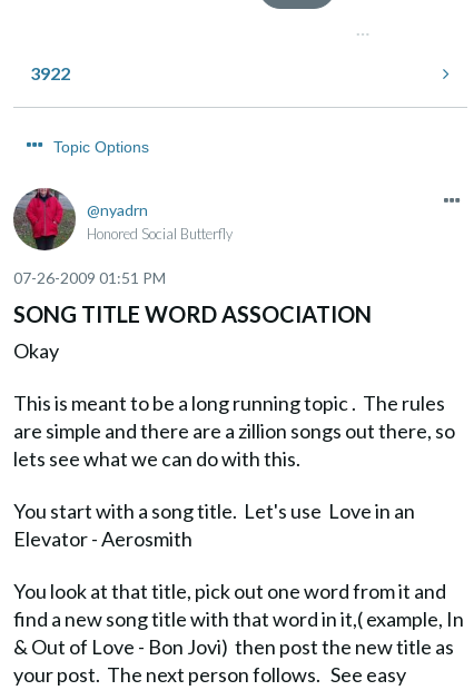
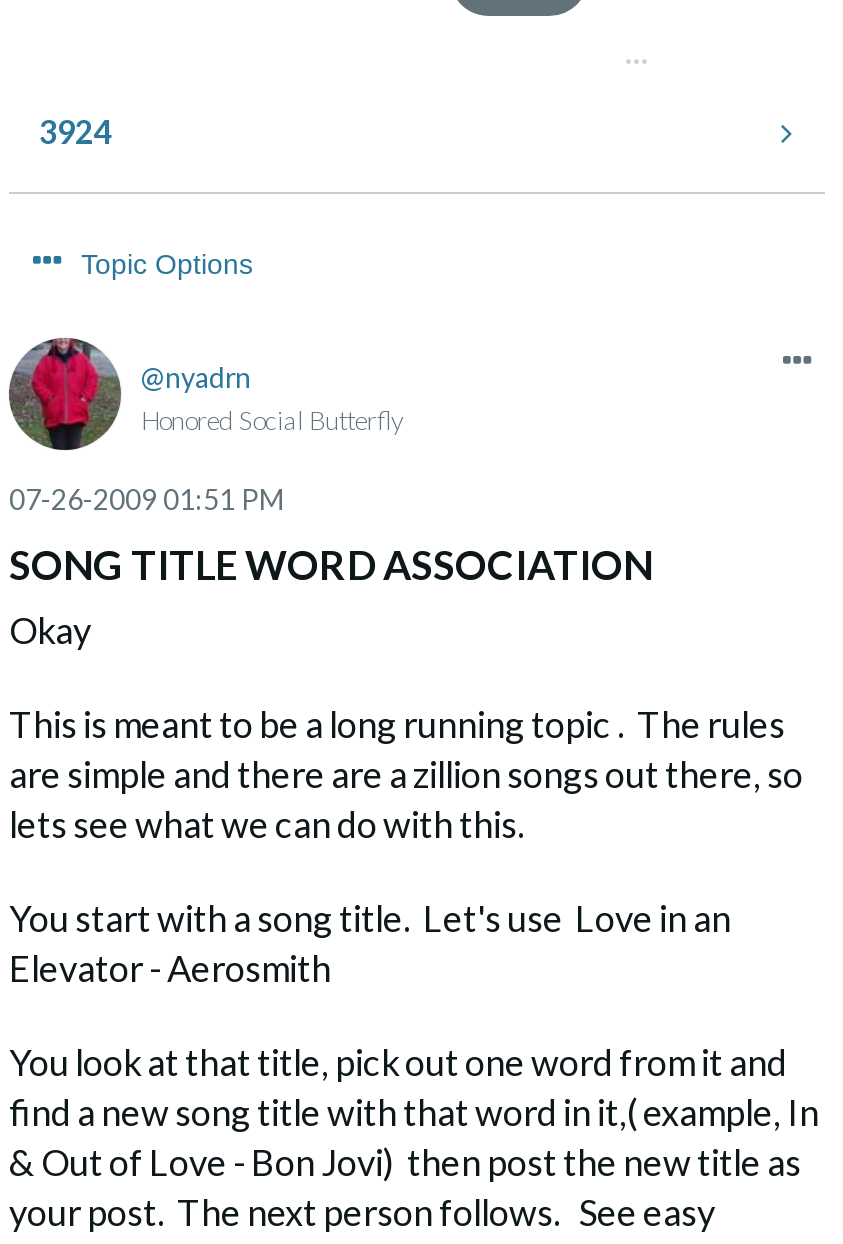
[30,62,70,83] 3922 -> [39,111,111,149] 3924

